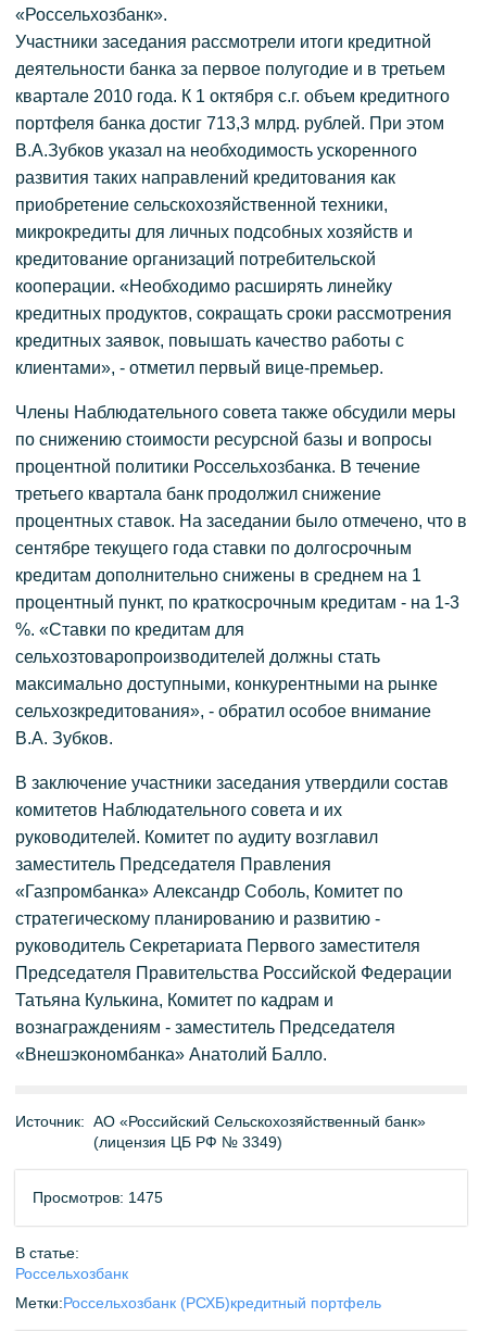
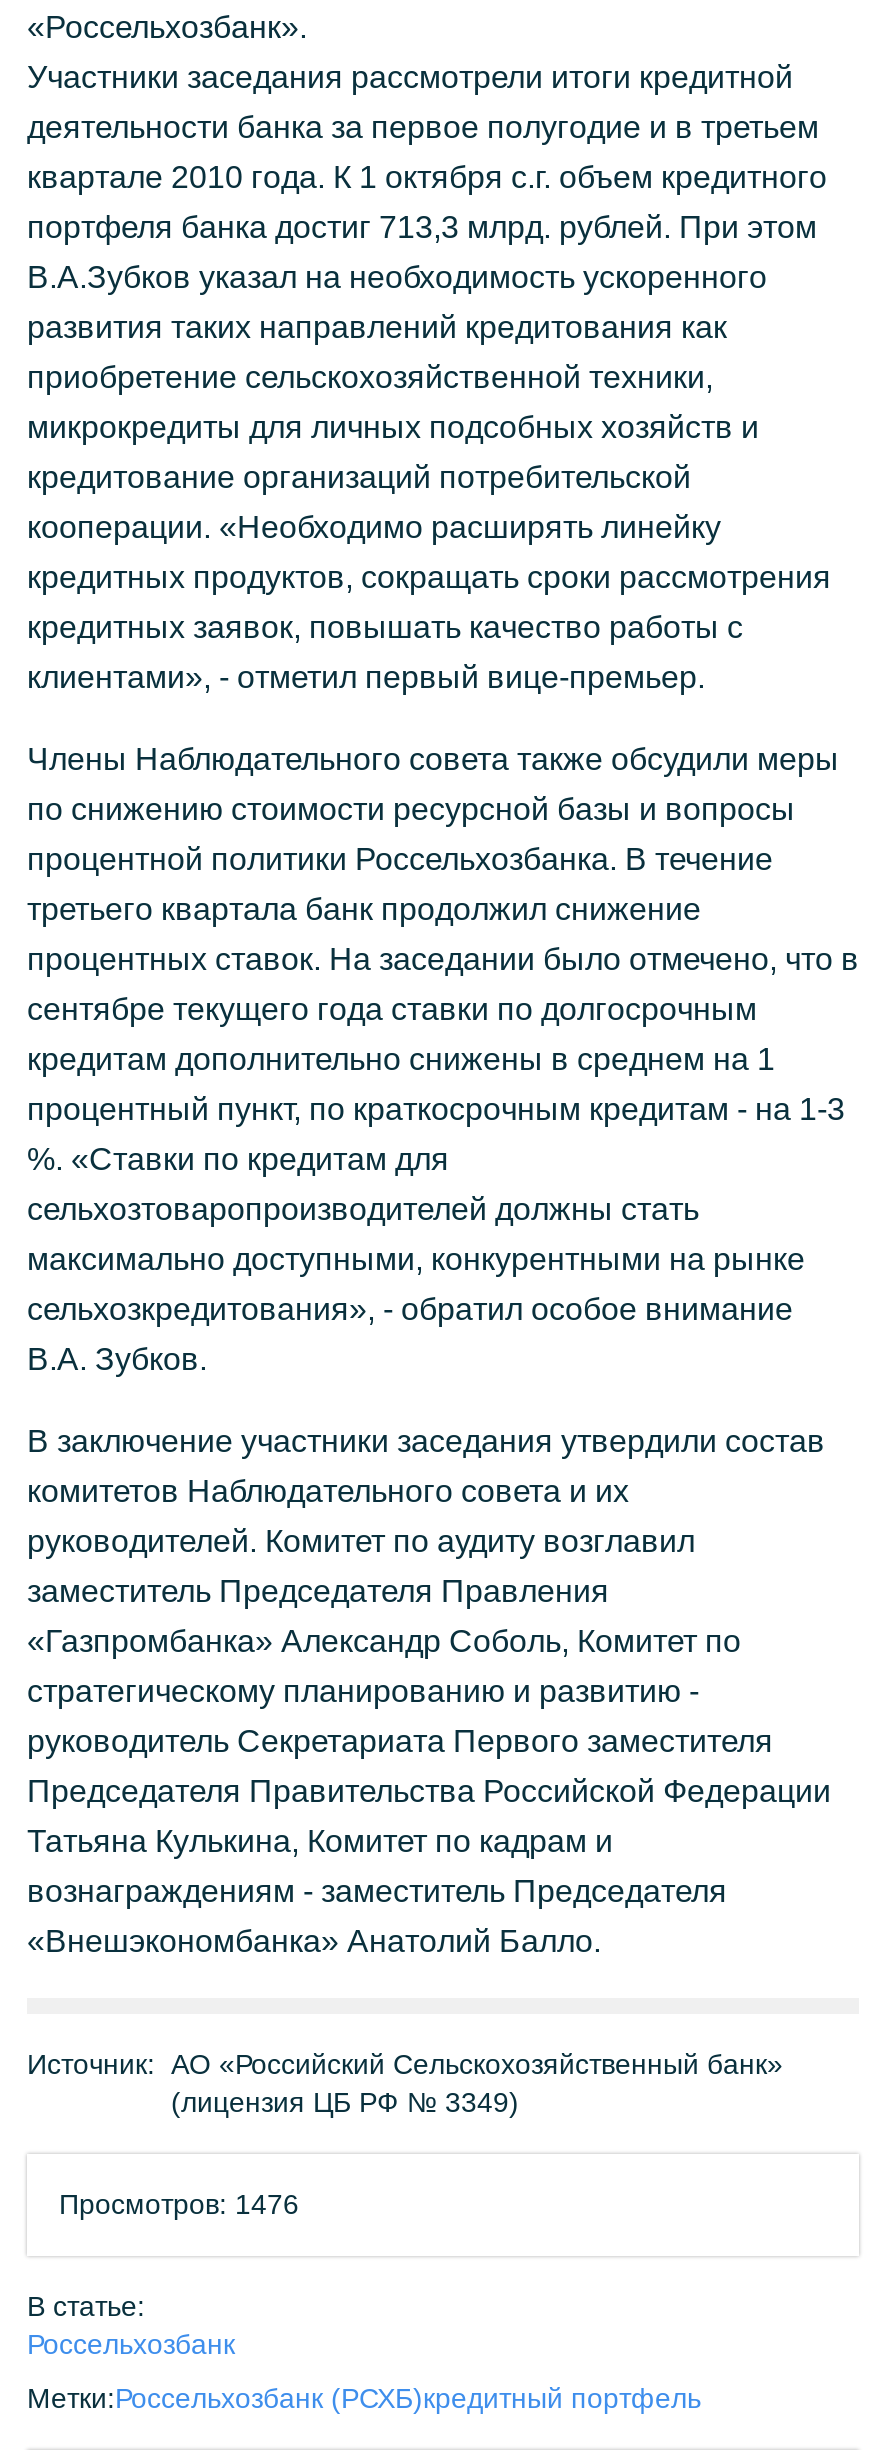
[33,1189,163,1206] Просмотров: 1475 -> [59,2188,299,2220] Просмотров: 1476

